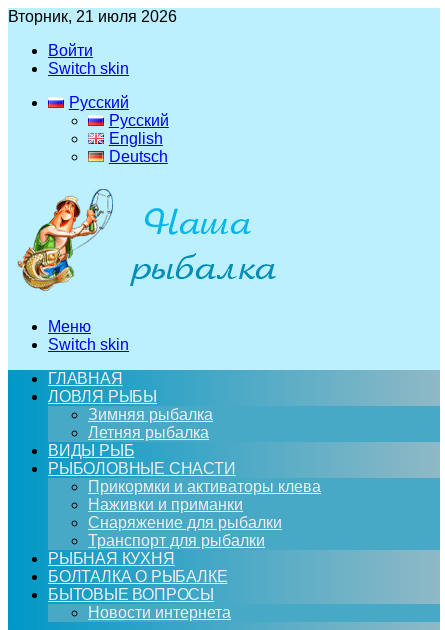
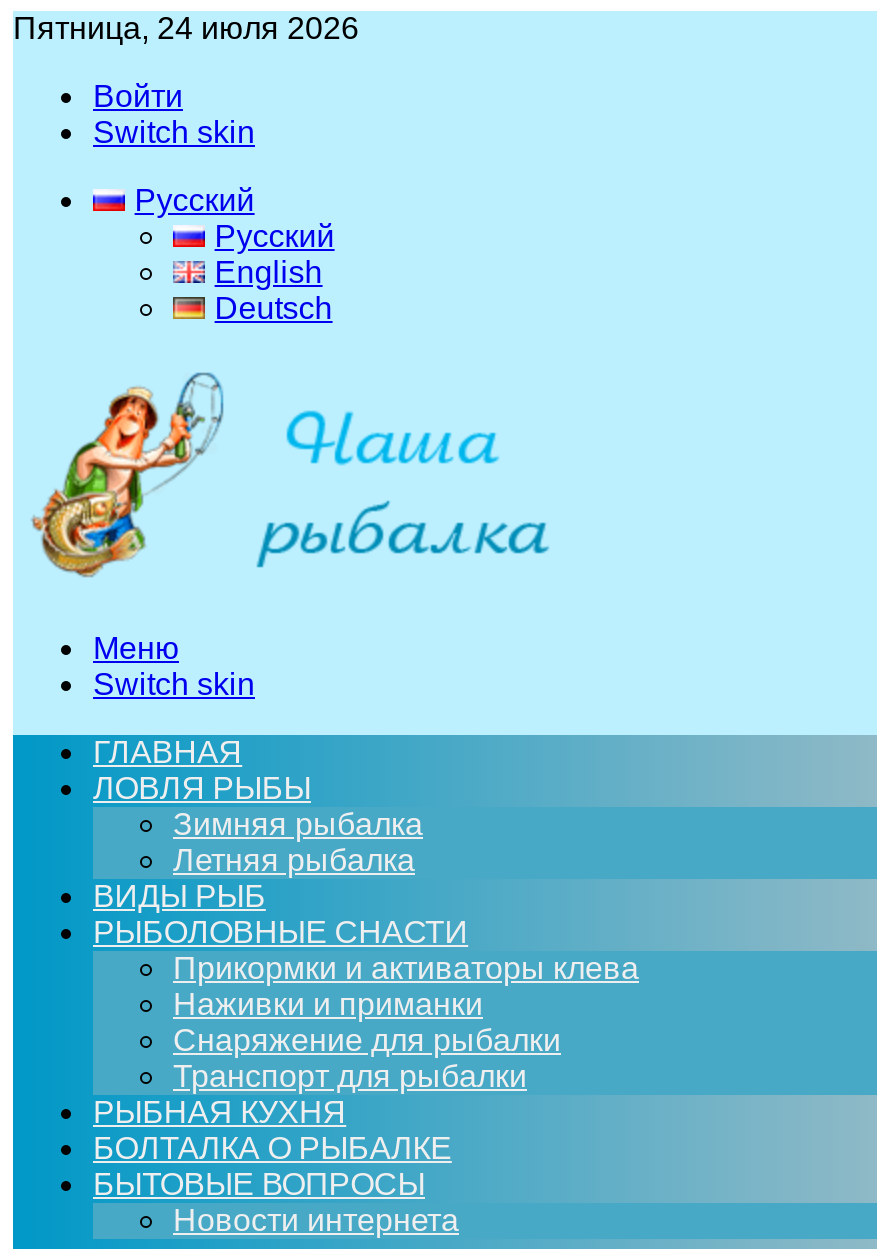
[8,8,177,25] Вторник, 21 июля 2026 -> [13,11,359,45] Пятница, 24 июля 2026

